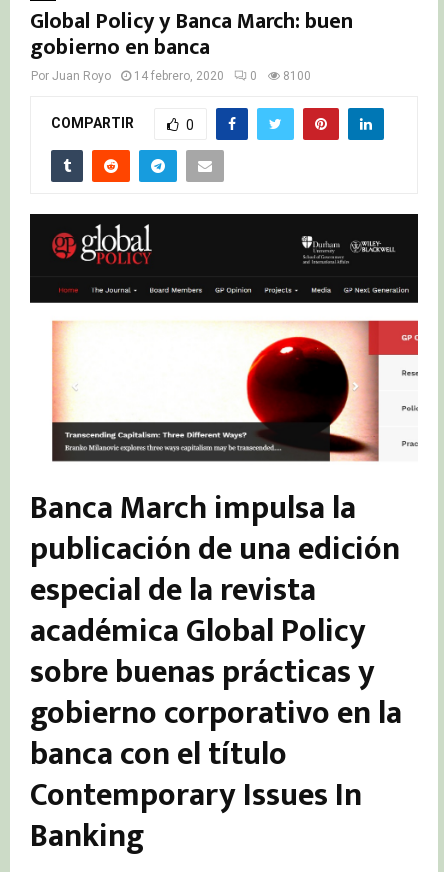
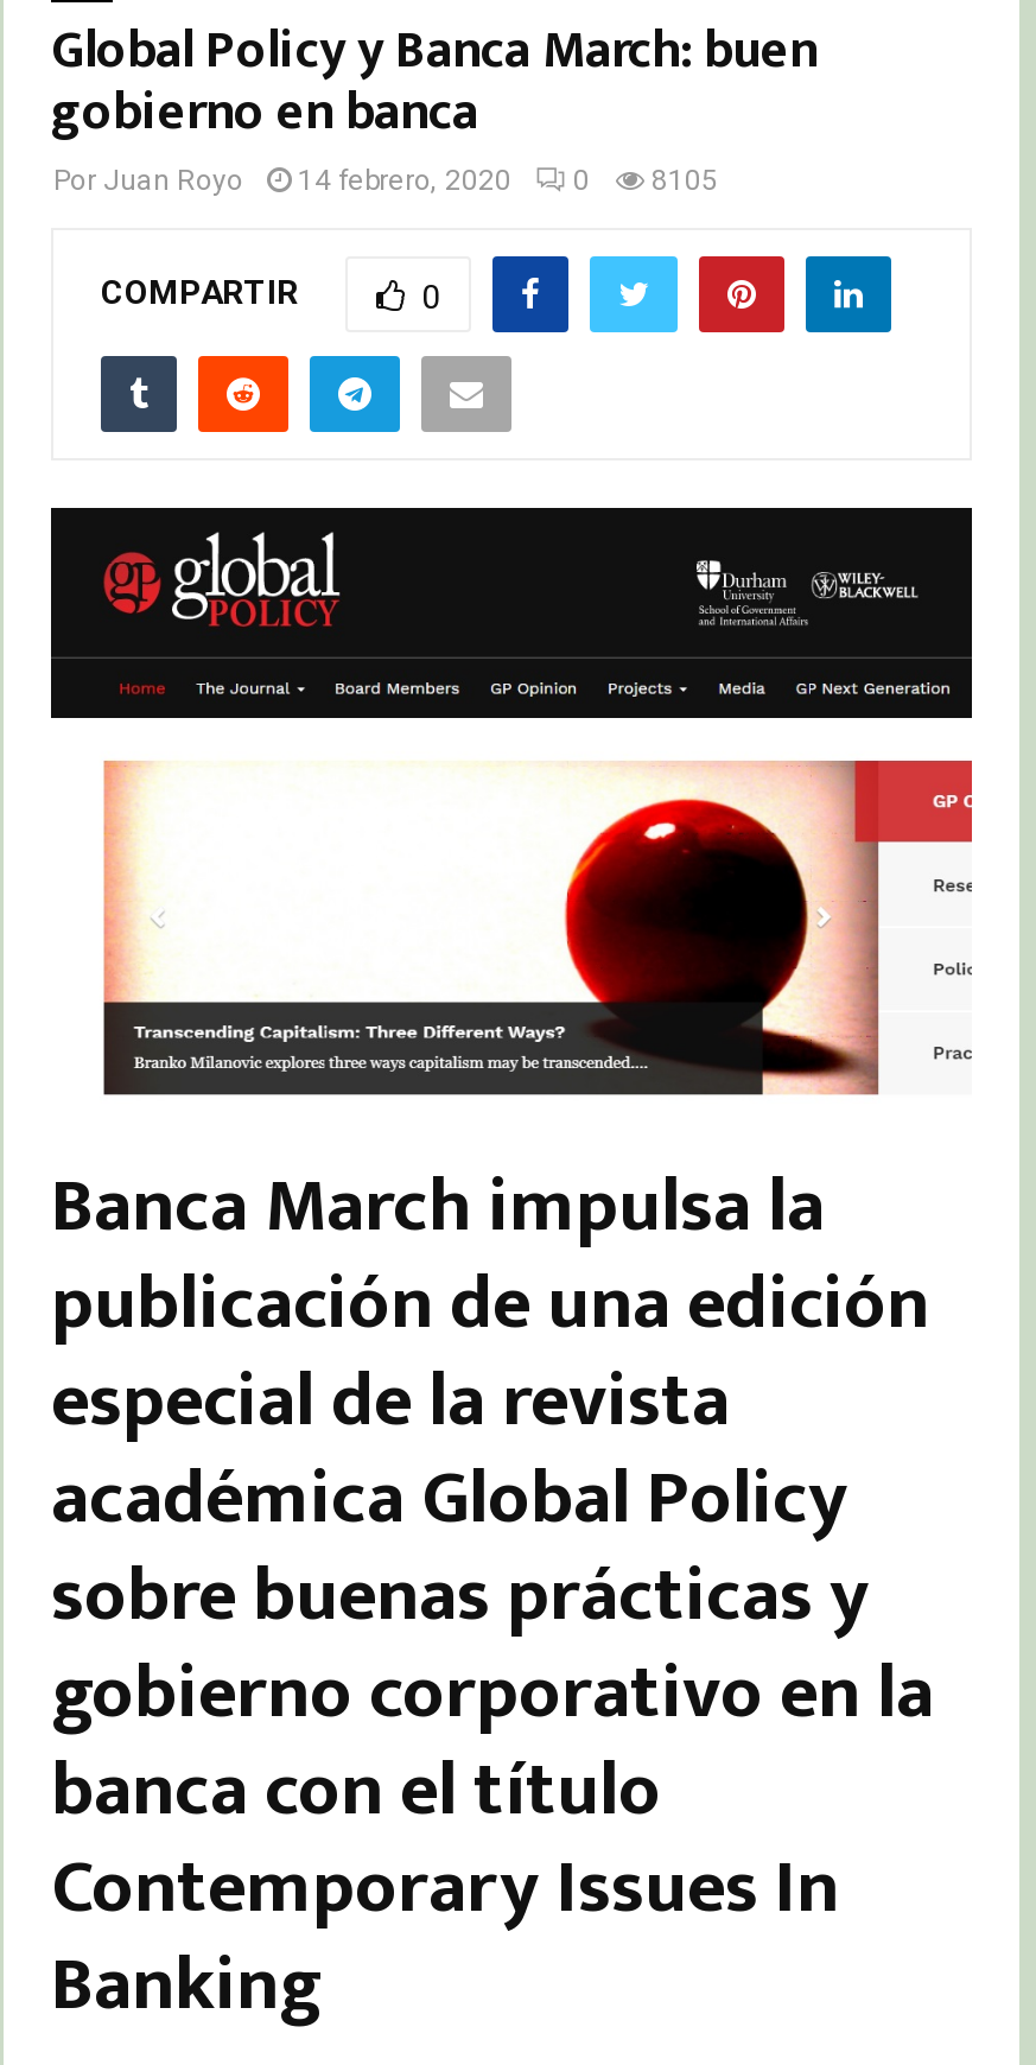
[31,69,311,83] Por Juan Royo 14 febrero, 2020 0 8100 -> [53,164,718,197] Por Juan Royo 14 febrero, 2020 0 8105

